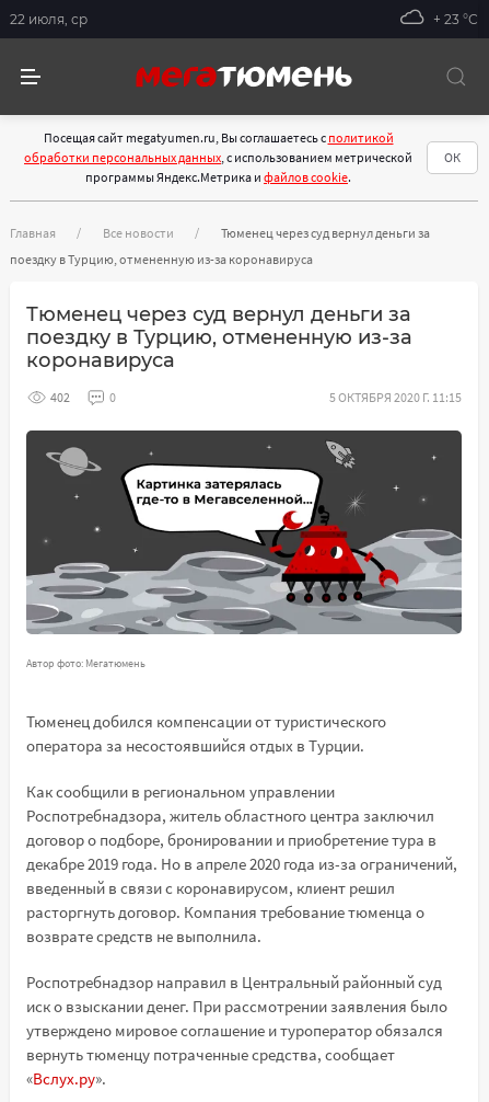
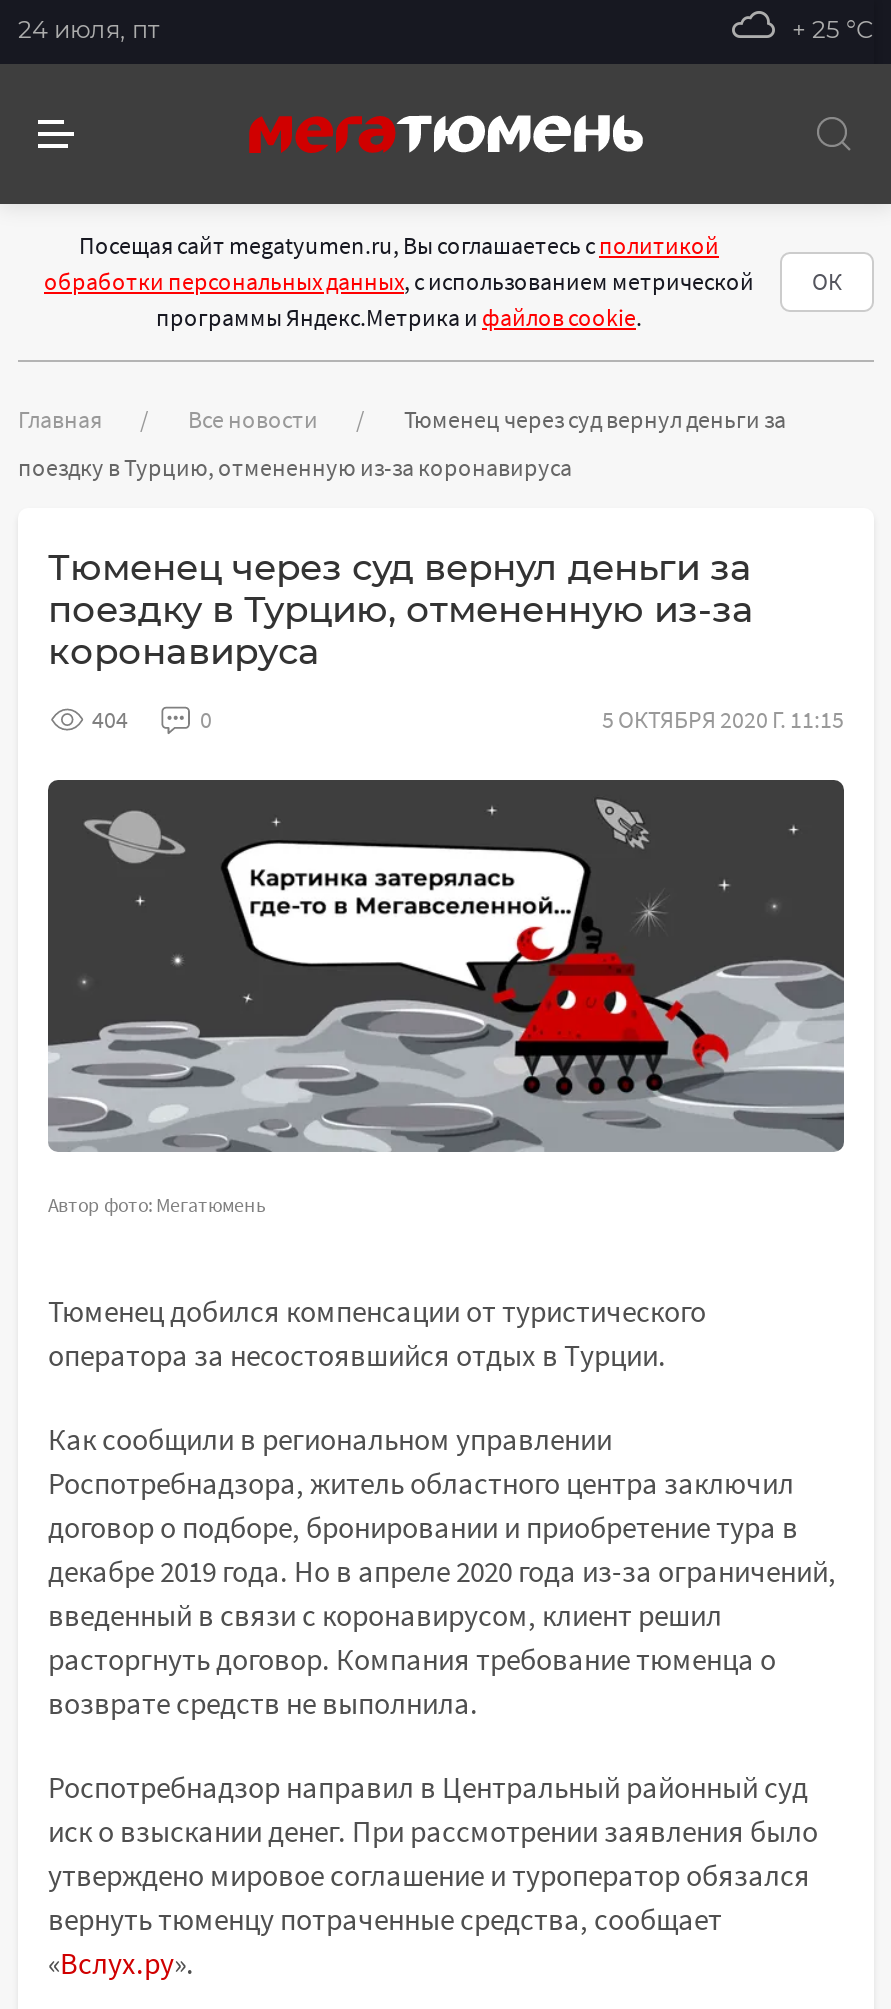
[10,10,88,27] 22 июля, ср -> [18,13,160,43] 24 июля, пт
[433,10,478,27] + 23 °С -> [792,13,874,43] + 25 °С
[50,389,70,405] 402 -> [92,704,128,734] 404

